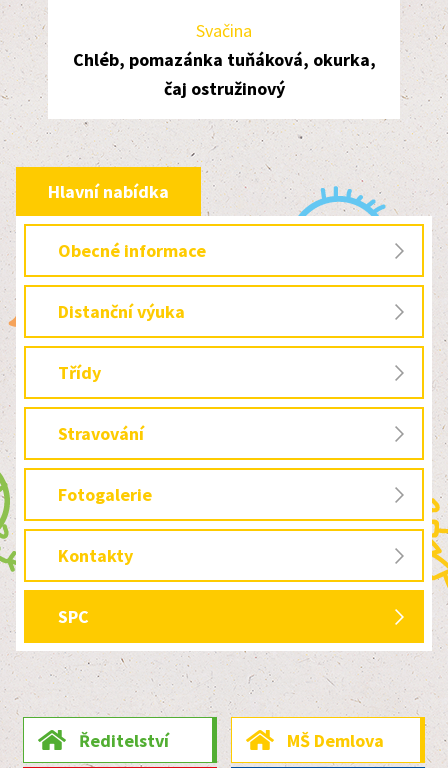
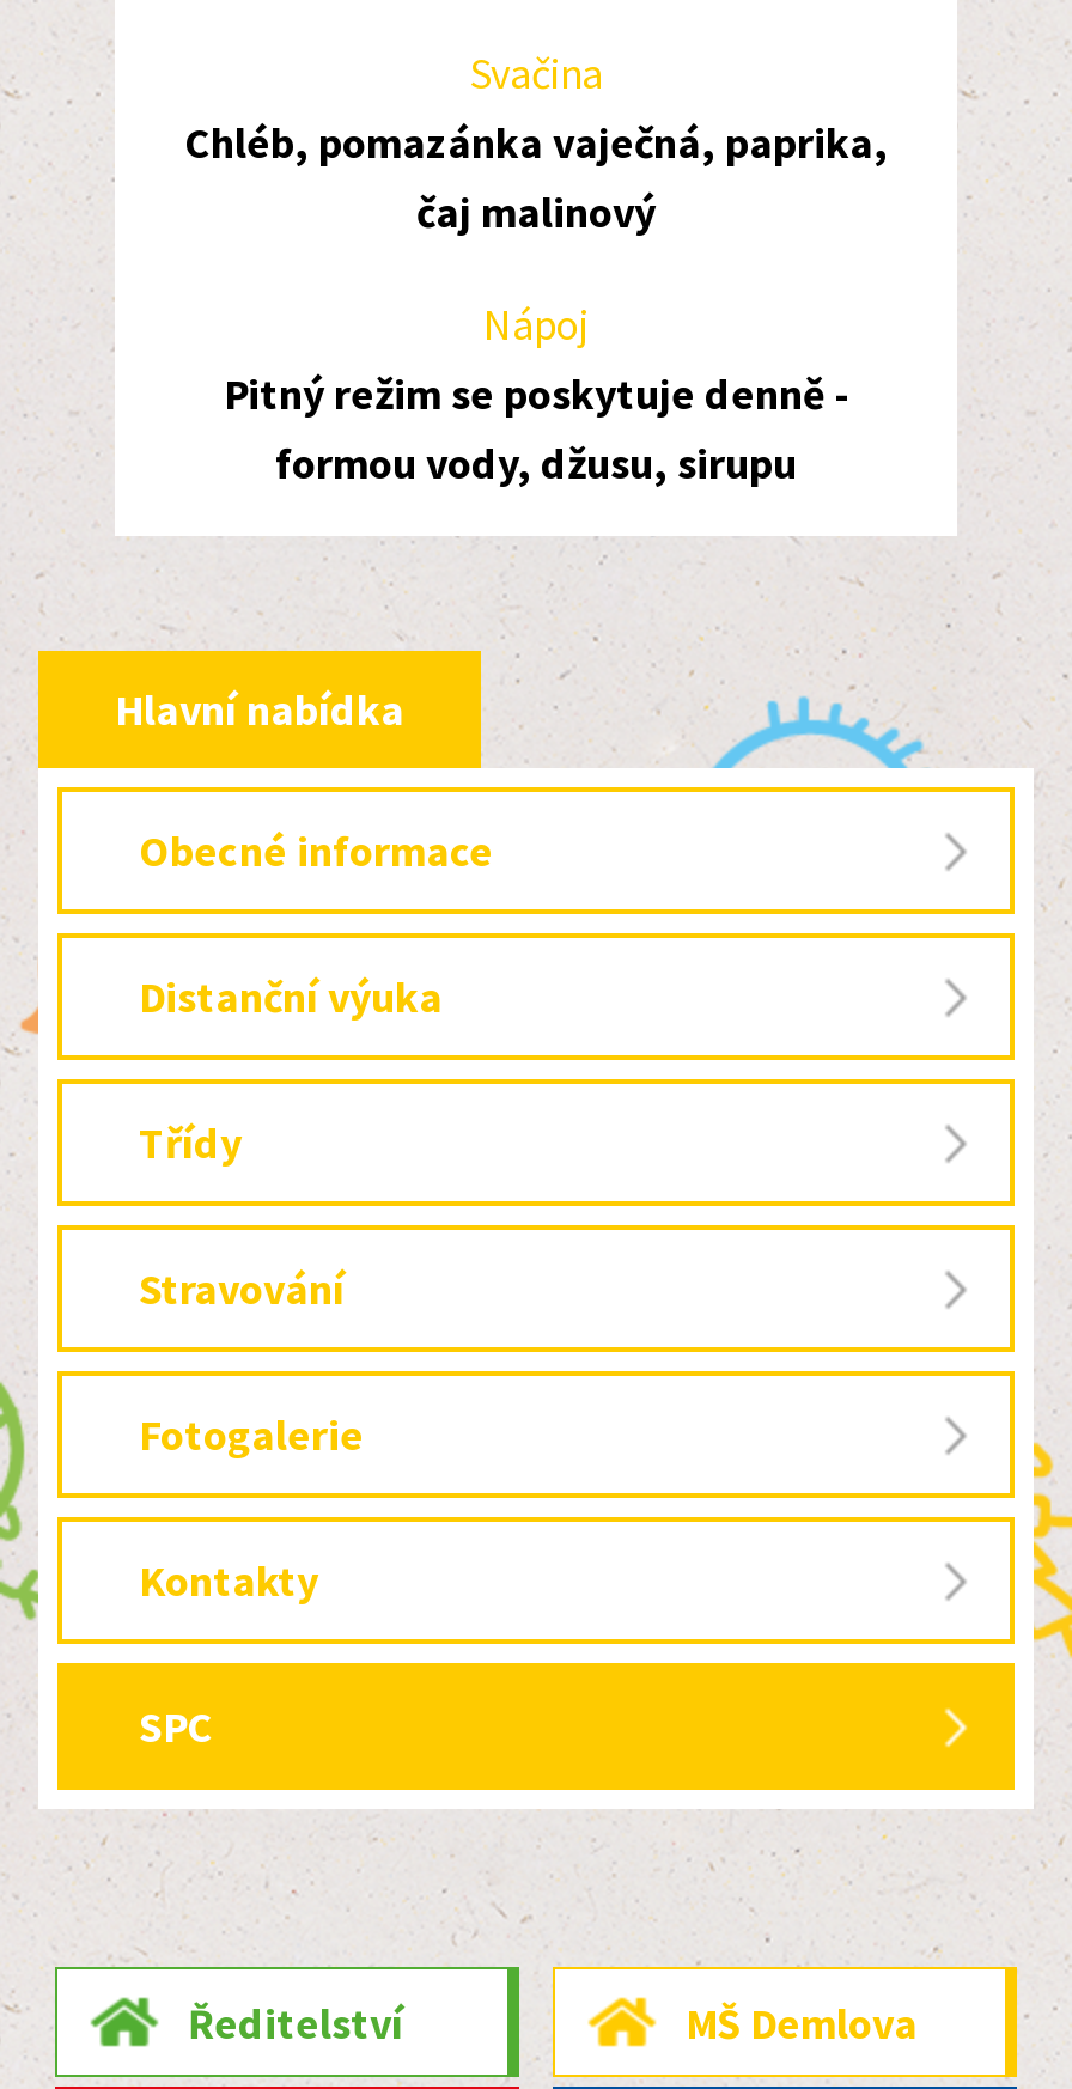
[72,48,375,100] Chléb, pomazánka tuňáková, okurka, | čaj ostružinový -> [184,115,888,491] Chléb, pomazánka vaječná, paprika, | čaj malinový | Nápoj | Pitný režim se poskytuje denně - | formou vody, džusu, sirupu

